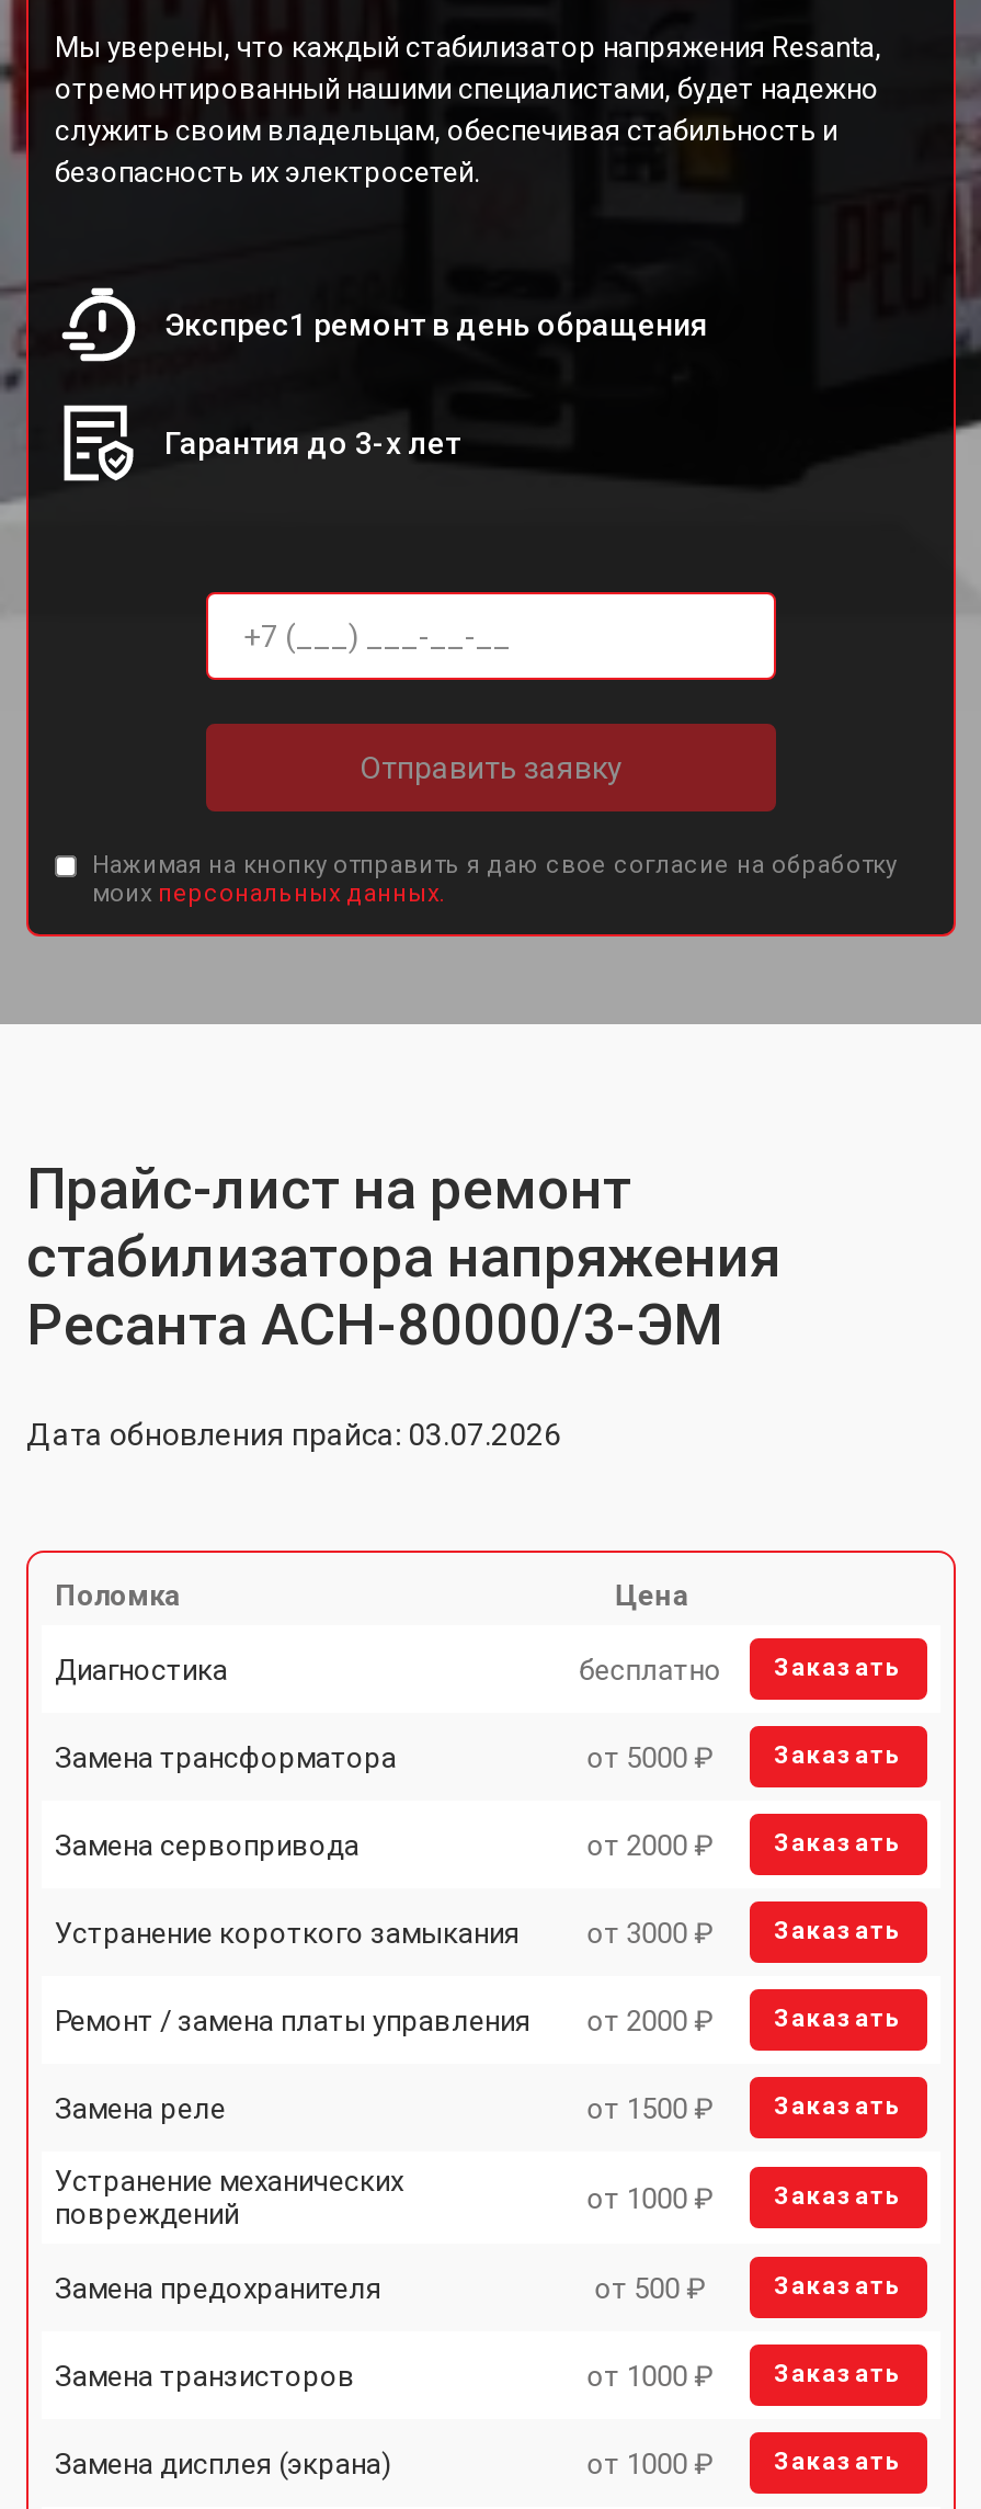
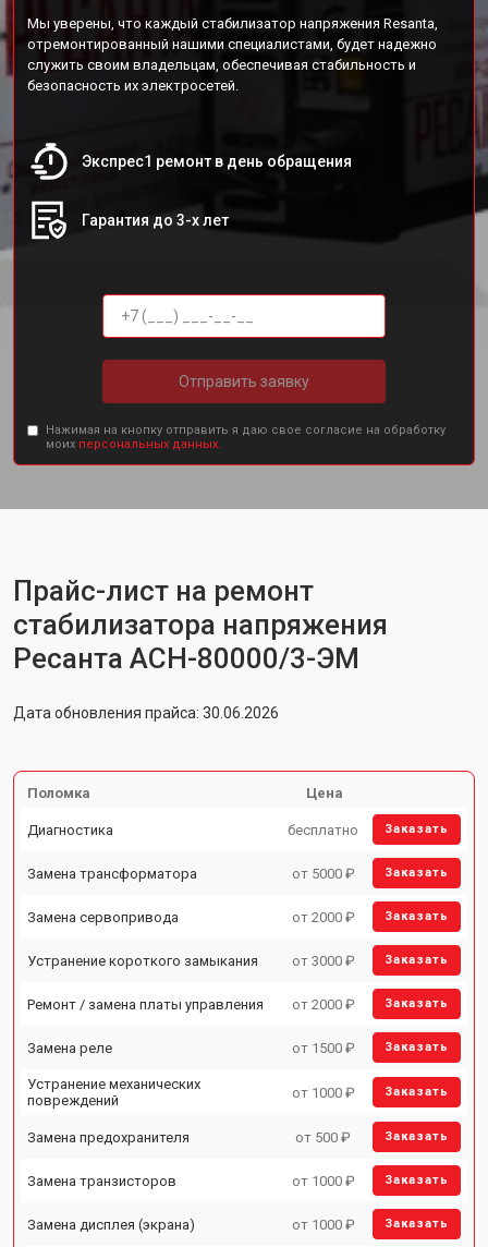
[26,1417,561,1452] Дата обновления прайса: 03.07.2026 -> [13,704,279,722] Дата обновления прайса: 30.06.2026

